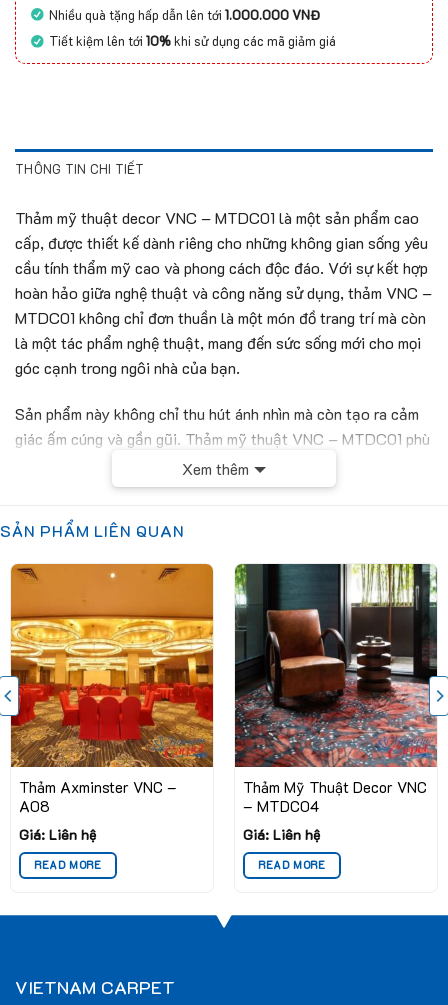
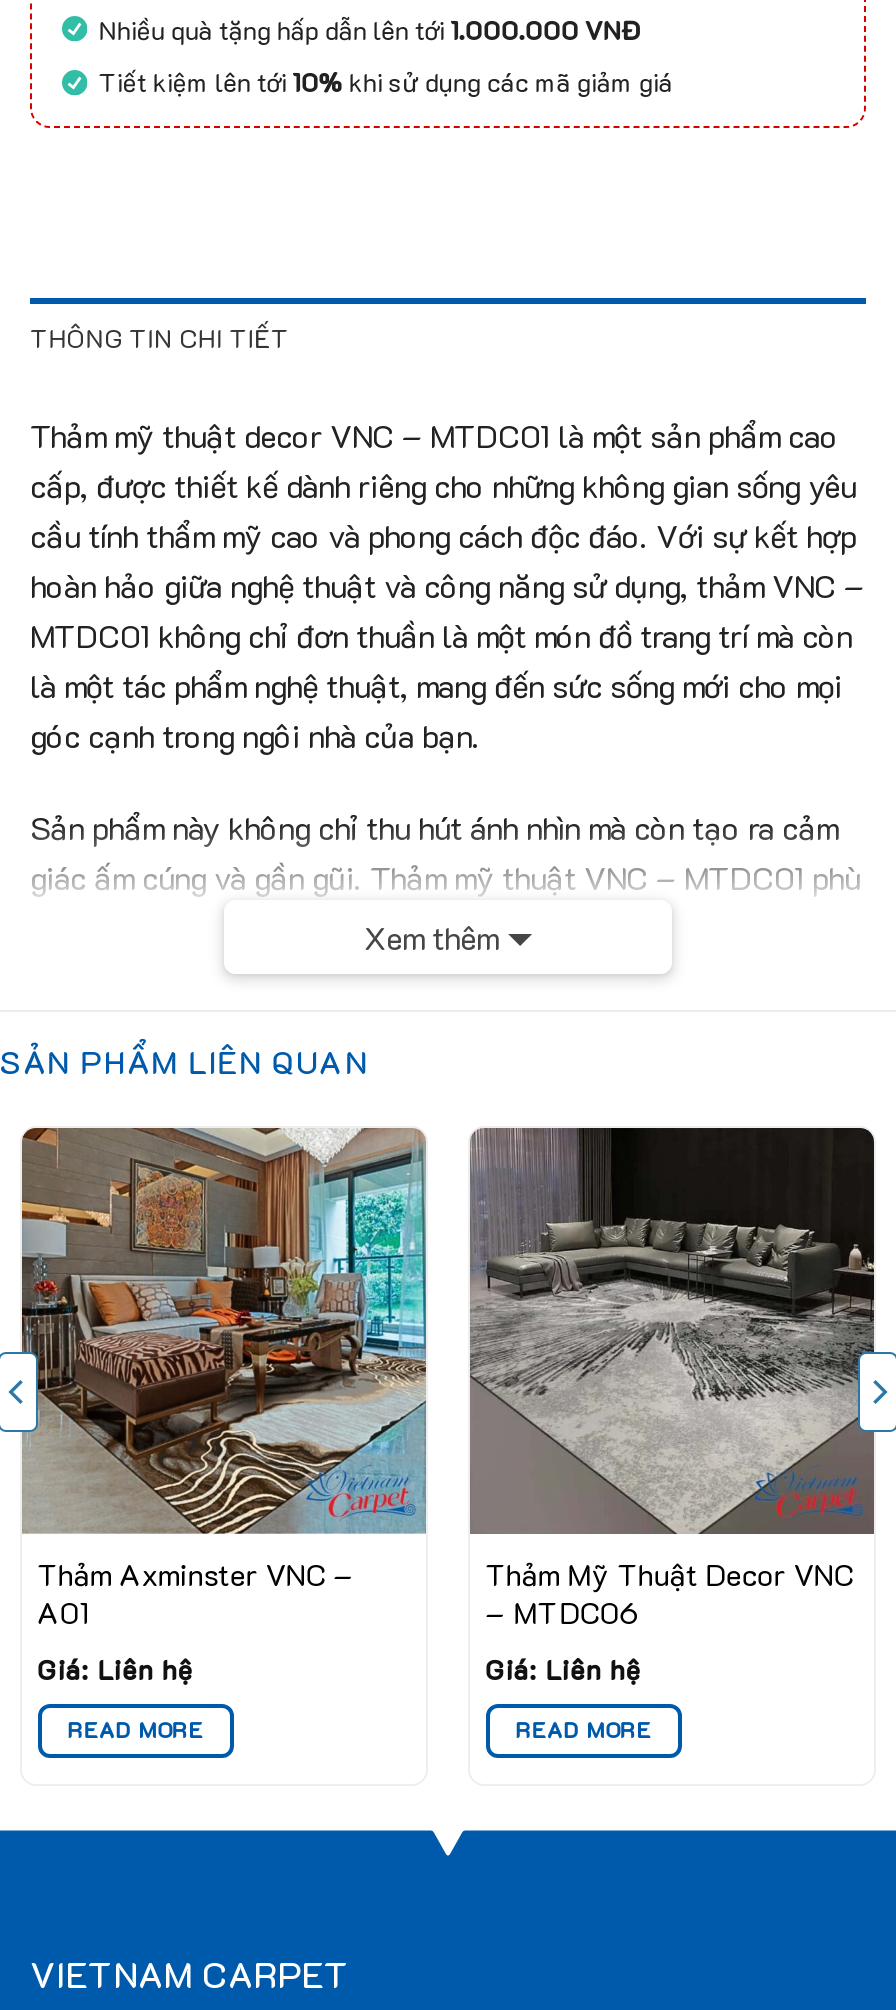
[10,563,214,816] [image] | A08 -> [20,1126,428,1632] [image] | A01
[234,563,438,816] [image] | – MTDC04 -> [468,1126,876,1632] [image] | – MTDC06

